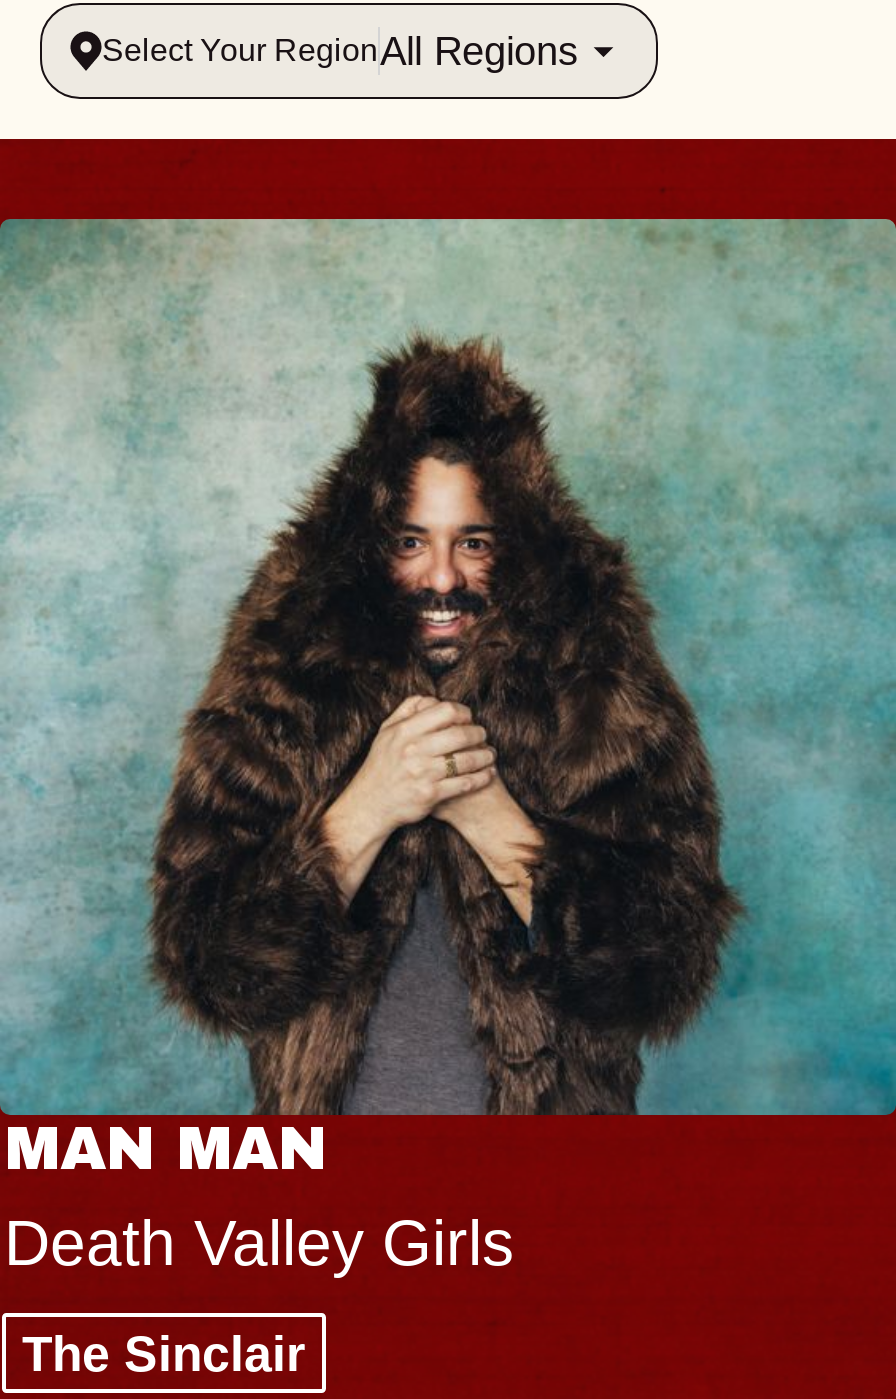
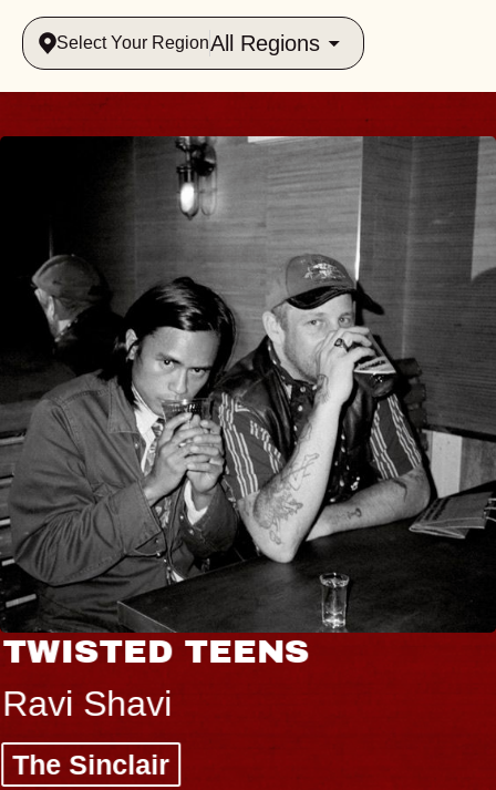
[4,217,890,1279] [image] | MAN MAN | Death Valley Girls -> [2,135,493,724] [image] | TWISTED TEENS | Ravi Shavi

